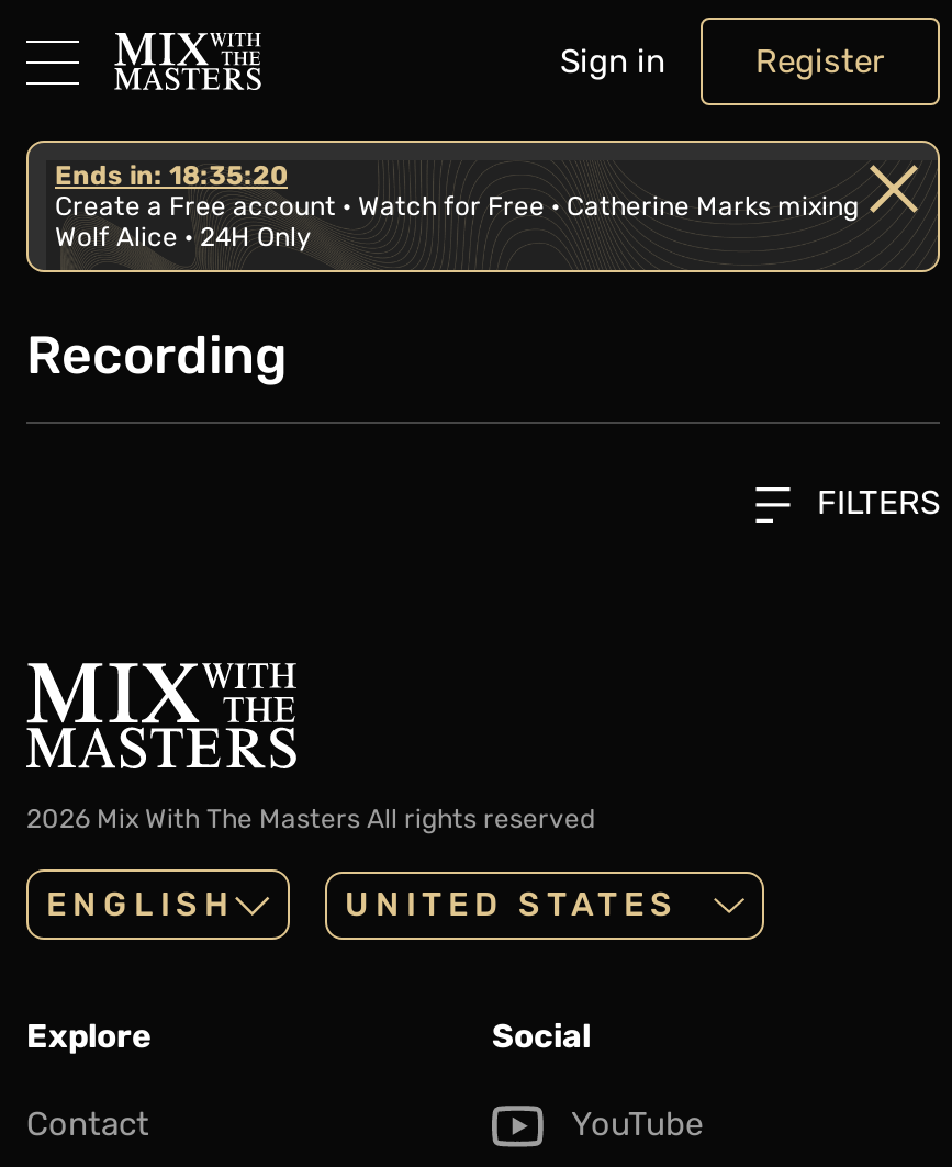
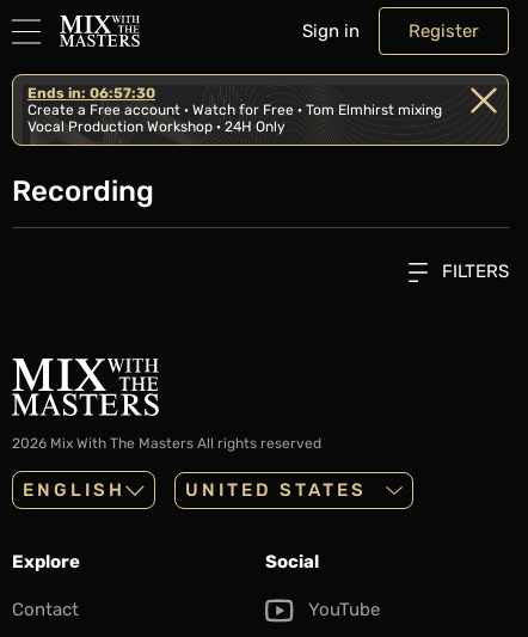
[55,160,859,253] Ends in: 18:35:20 | Create a Free account · Watch for Free · Catherine Marks mixing | Wolf Alice · 24H Only -> [27,85,442,135] Ends in: 06:57:30 | Create a Free account · Watch for Free · Tom Elmhirst mixing | Vocal Production Workshop · 24H Only

